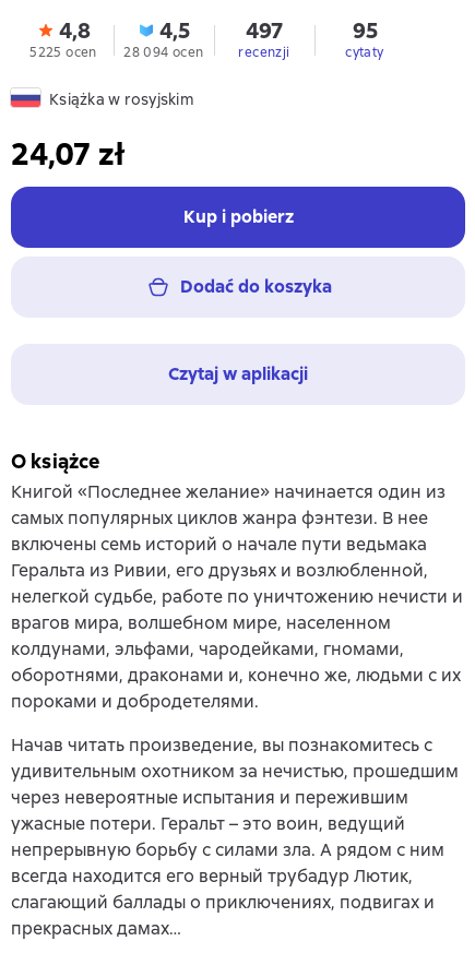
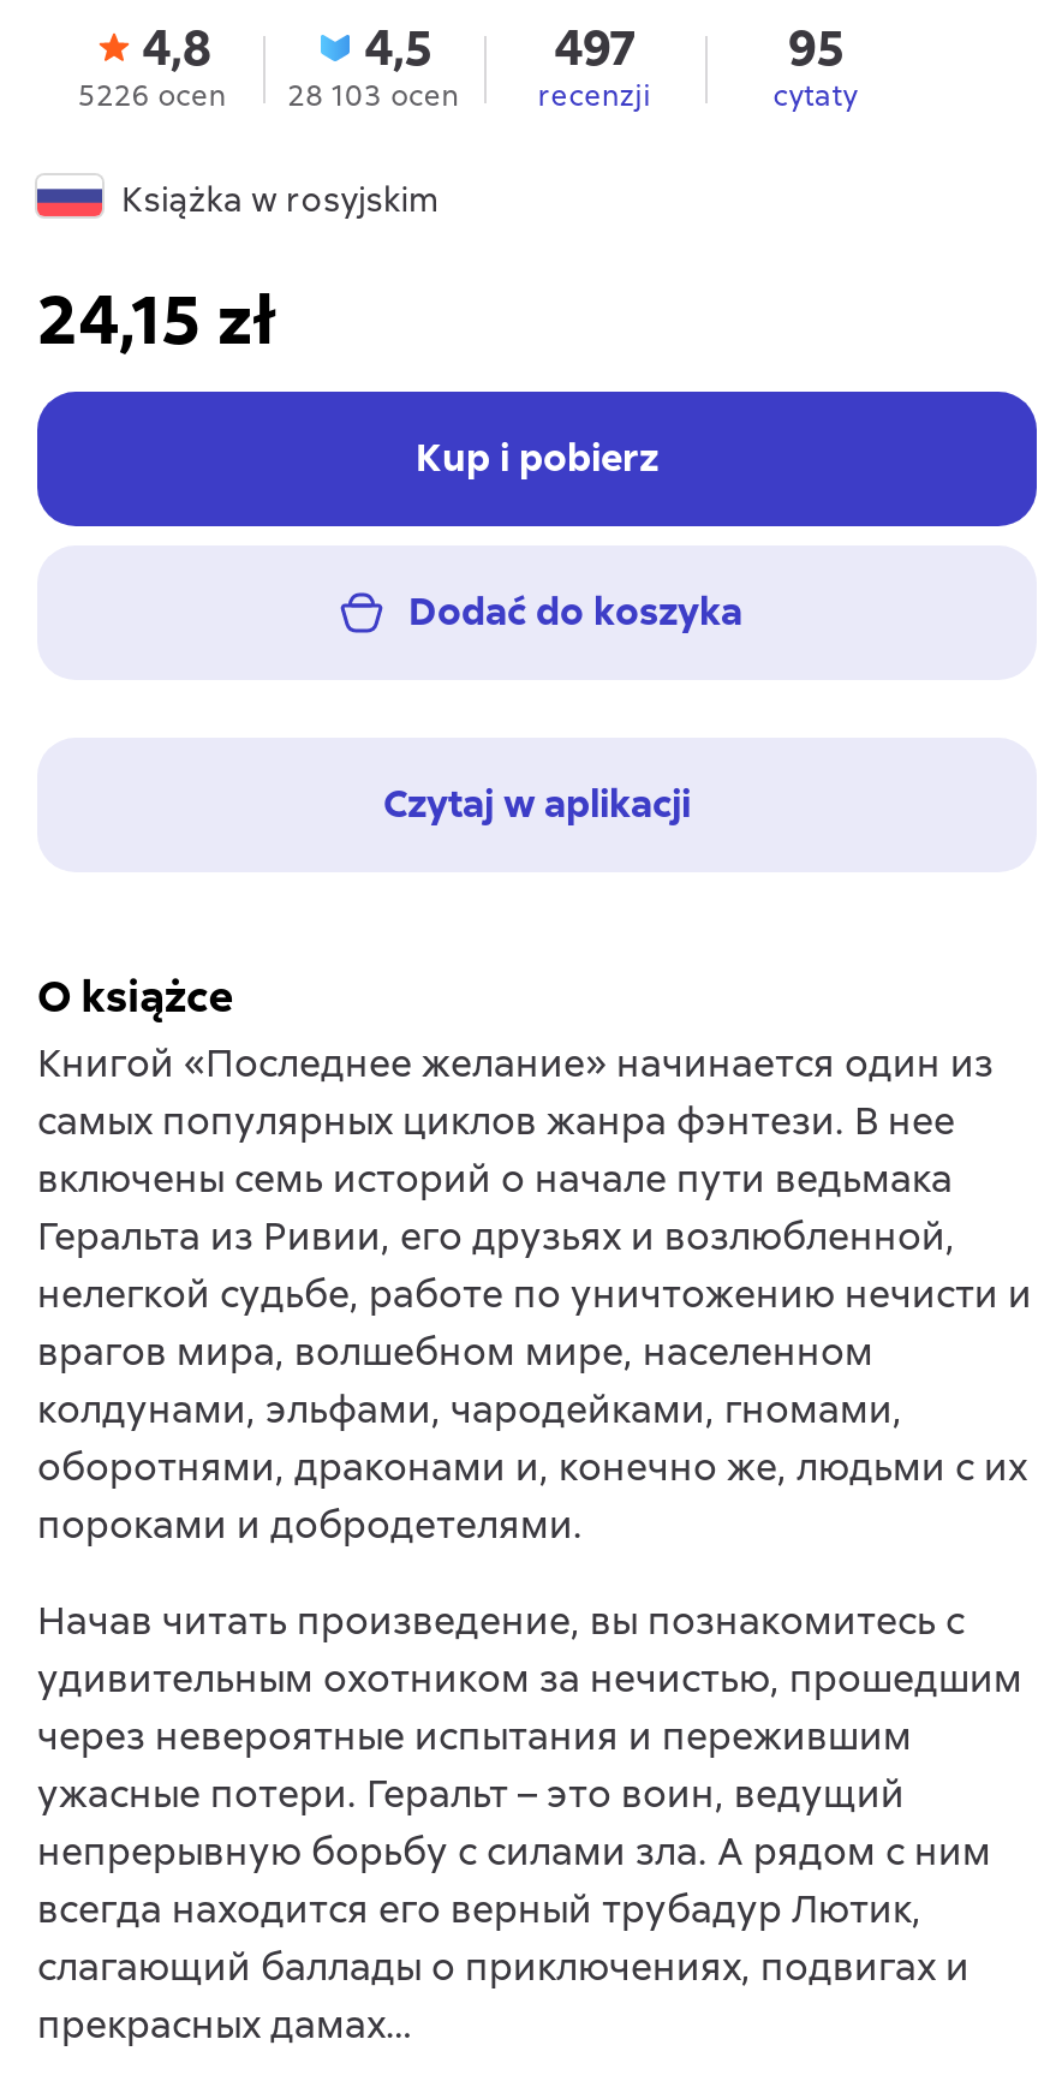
[30,43,97,61] 5225 ocen -> [79,76,227,114] 5226 ocen
[124,43,204,61] 28 094 ocen -> [288,76,459,114] 28 103 ocen
[11,134,124,173] 24,07 zł -> [37,275,275,362] 24,15 zł

